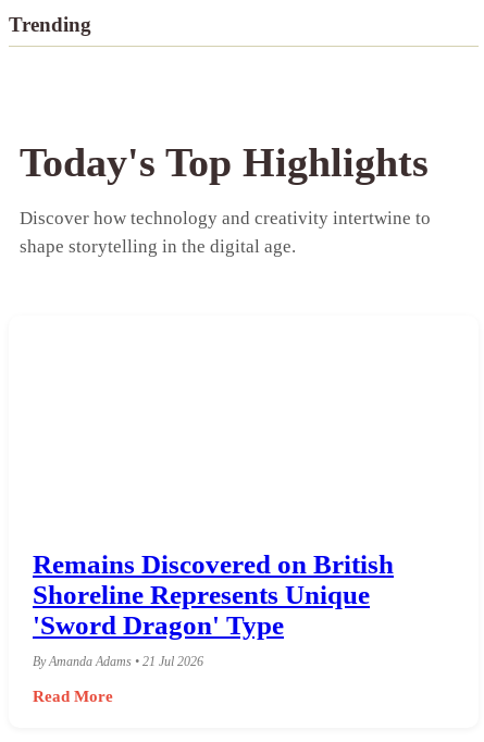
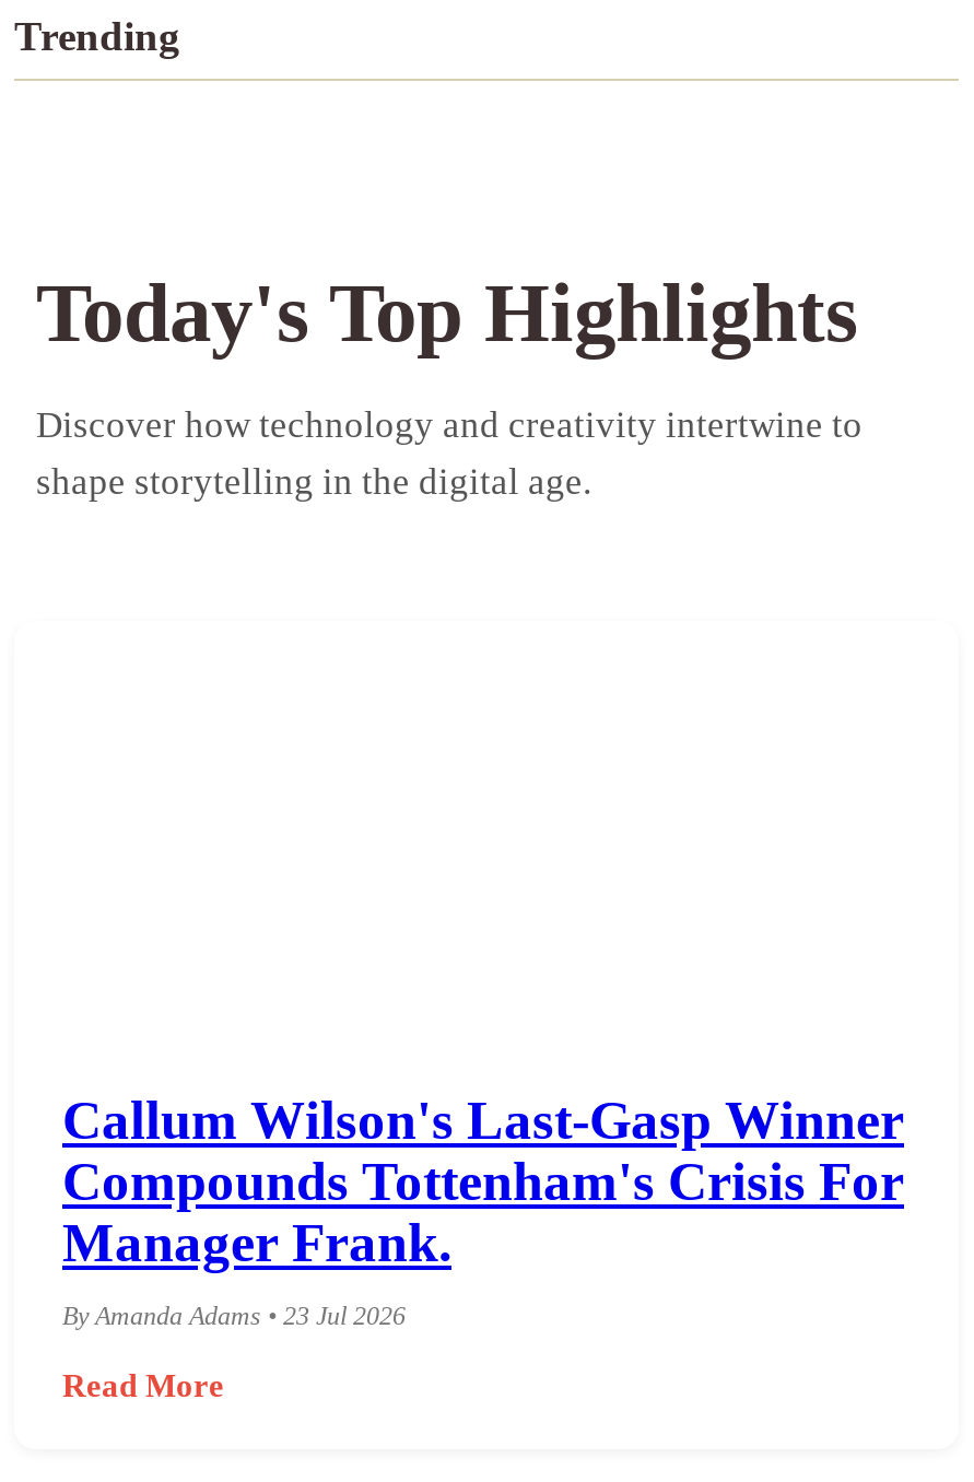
[33,549,394,639] Remains Discovered on British | Shoreline Represents Unique | 'Sword Dragon' Type -> [62,1090,904,1271] Callum Wilson's Last-Gasp Winner | Compounds Tottenham's Crisis For | Manager Frank.
[33,653,203,669] By Amanda Adams • 21 Jul 2026 -> [62,1300,406,1330] By Amanda Adams • 23 Jul 2026

